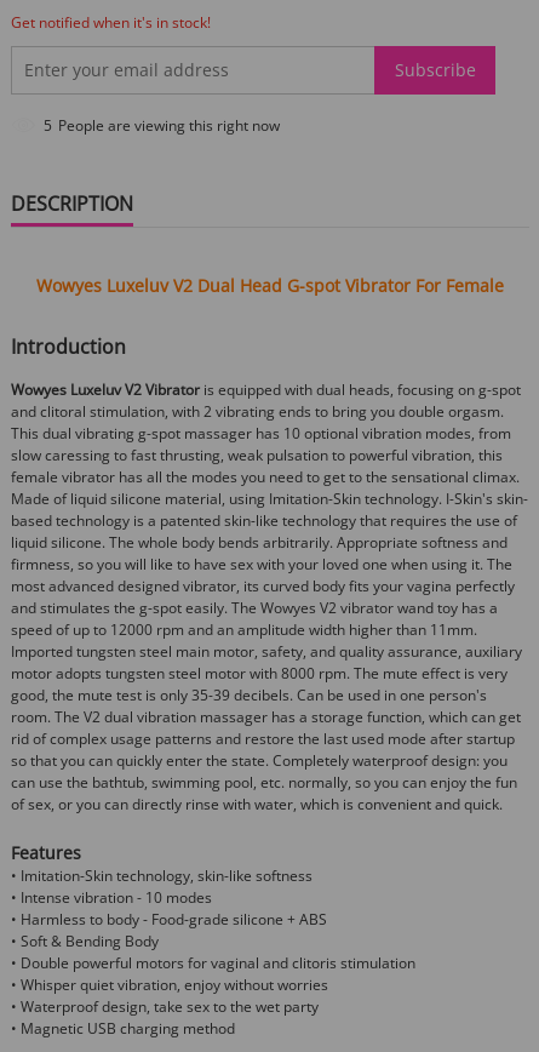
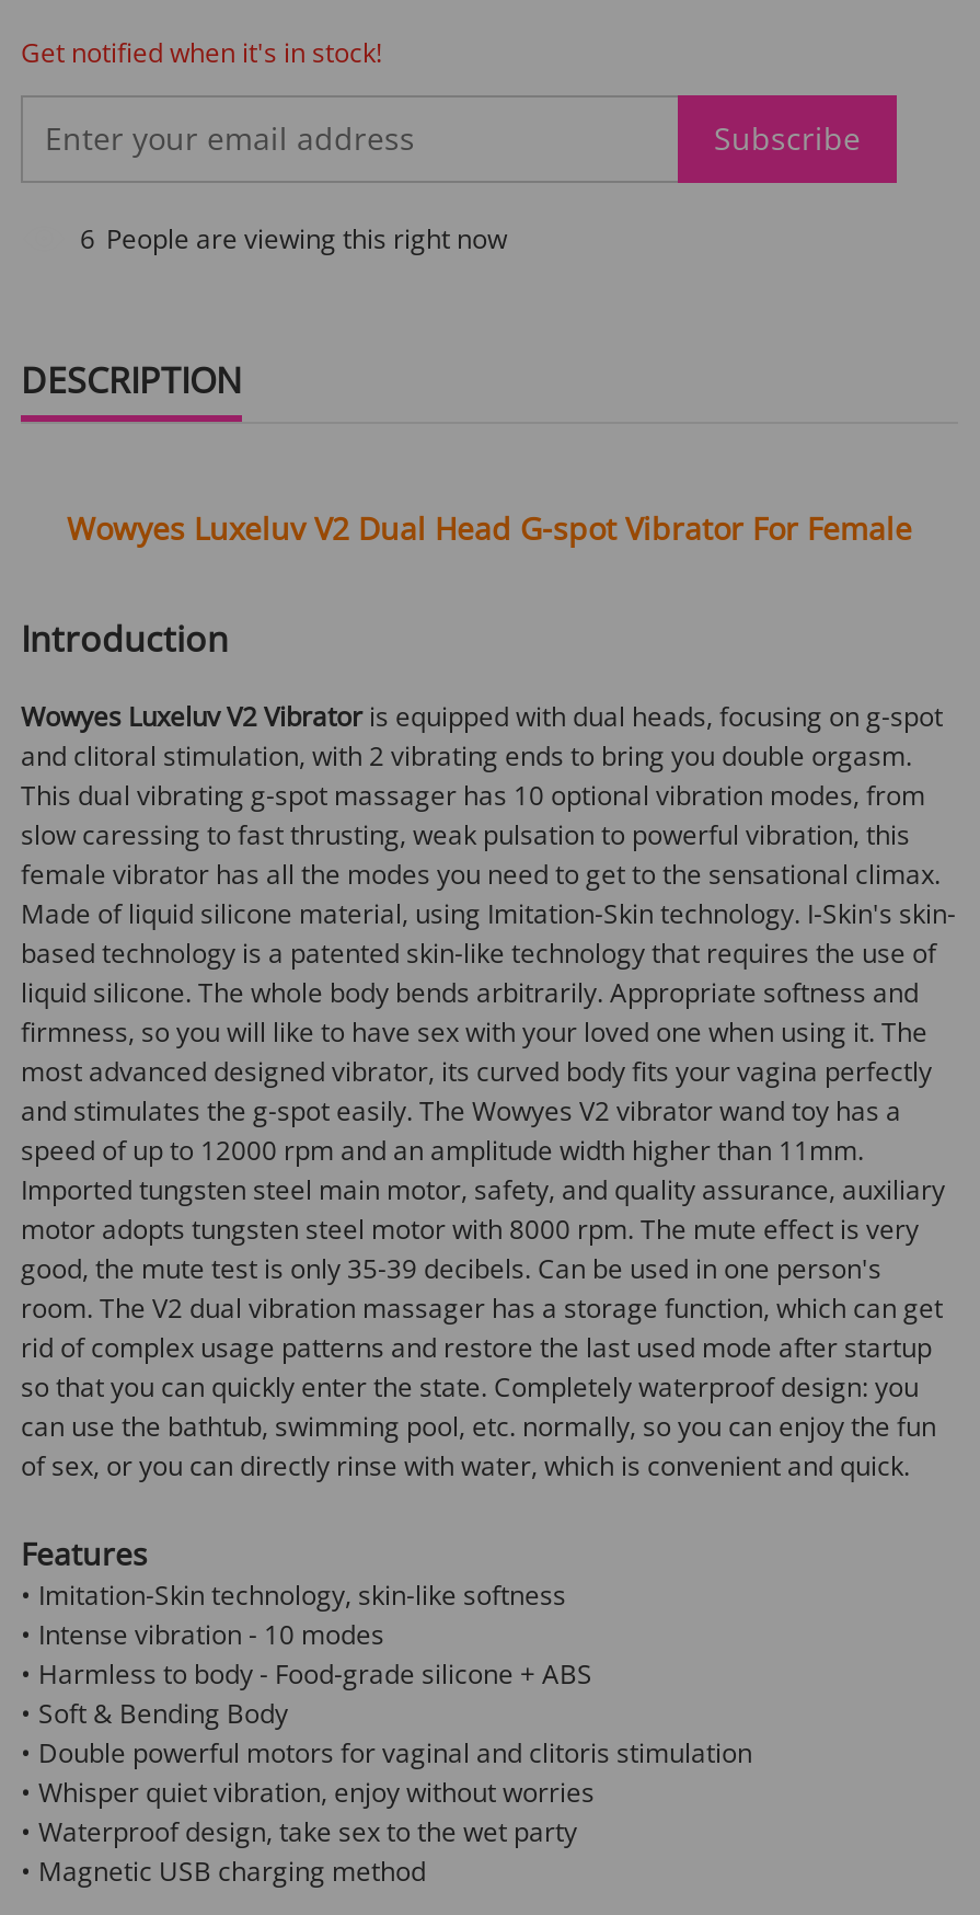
[44,116,280,136] 5 People are viewing this right now -> [80,221,507,258] 6 People are viewing this right now

